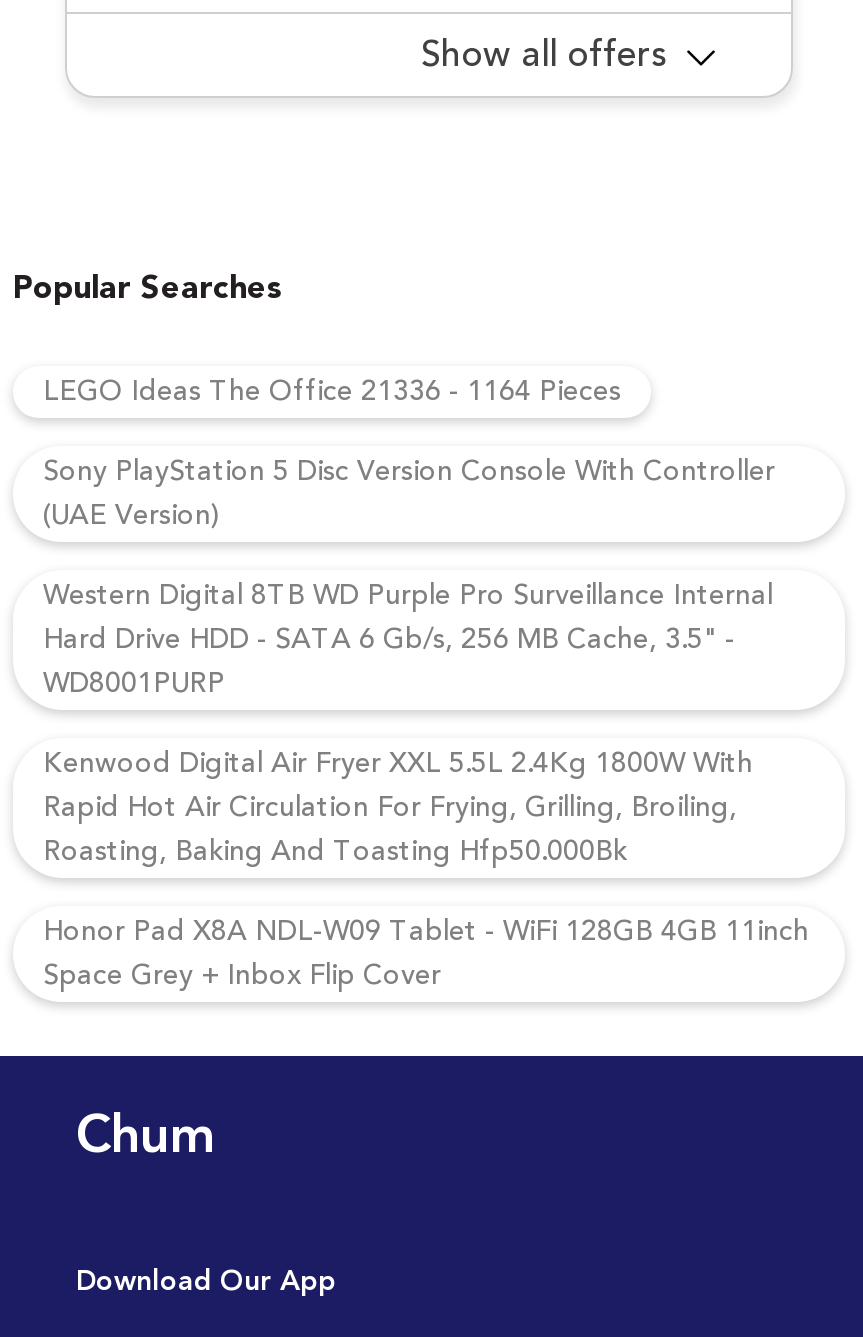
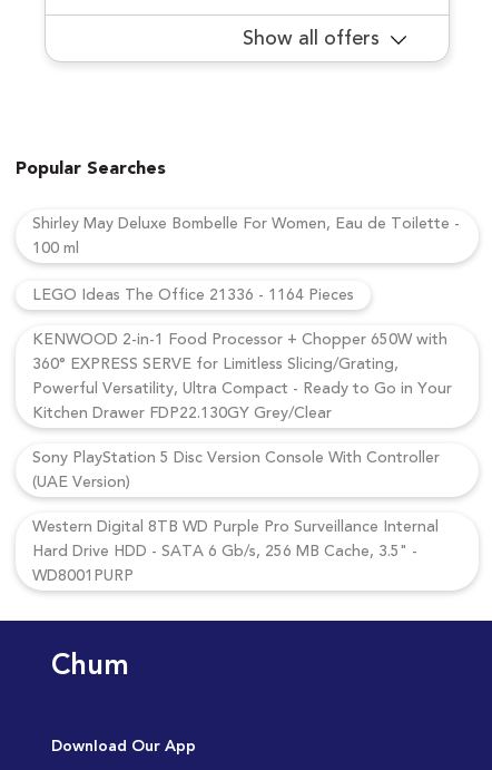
none -> [32,212,460,261] Shirley May Deluxe Bombelle For Women, Eau de Toilette - | 100 ml
moved [43,370,621,414] -> [32,283,354,308]: LEGO Ideas The Office 21336 - 1164 Pieces
none -> [32,328,452,426] KENWOOD 2-in-1 Food Processor + Chopper 650W with | 360° EXPRESS SERVE for Limitless Slicing/Grating, | Powerful Versatility, Ultra Compact - Ready to Go in Your | Kitchen Drawer FDP22.130GY Grey/Clear
moved [43,450,775,706] -> [32,446,440,588]: Sony PlayStation 5 Disc Version Console With Controller | (UAE Version) | Western Digital 8TB WD Purple Pro Surveillance Internal | Hard Drive HDD - SATA 6 Gb/s, 256 MB Cache, 3.5" - | WD8001PURP
[43,742,809,998] Kenwood Digital Air Fryer XXL 5.5L 2.4Kg 1800W With | Rapid Hot Air Circulation For Frying, Grilling, Broiling, | Roasting, Baking And Toasting Hfp50.000Bk | Honor Pad X8A NDL-W09 Tablet - WiFi 128GB 4GB 11inch | Space Grey + Inbox Flip Cover -> none

